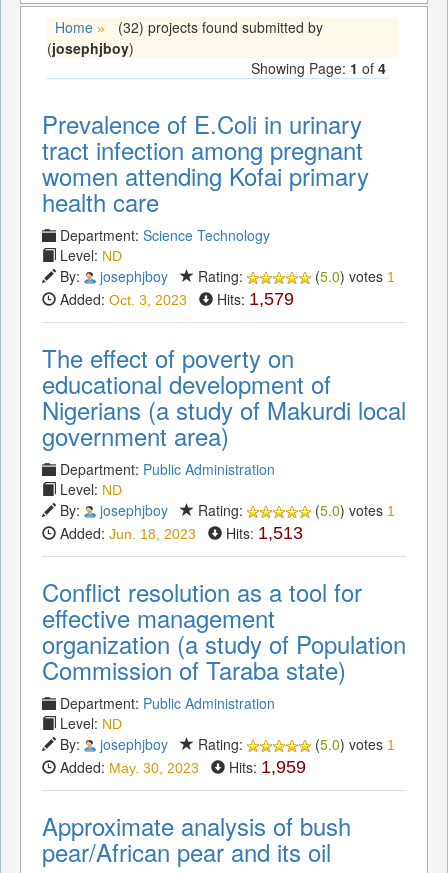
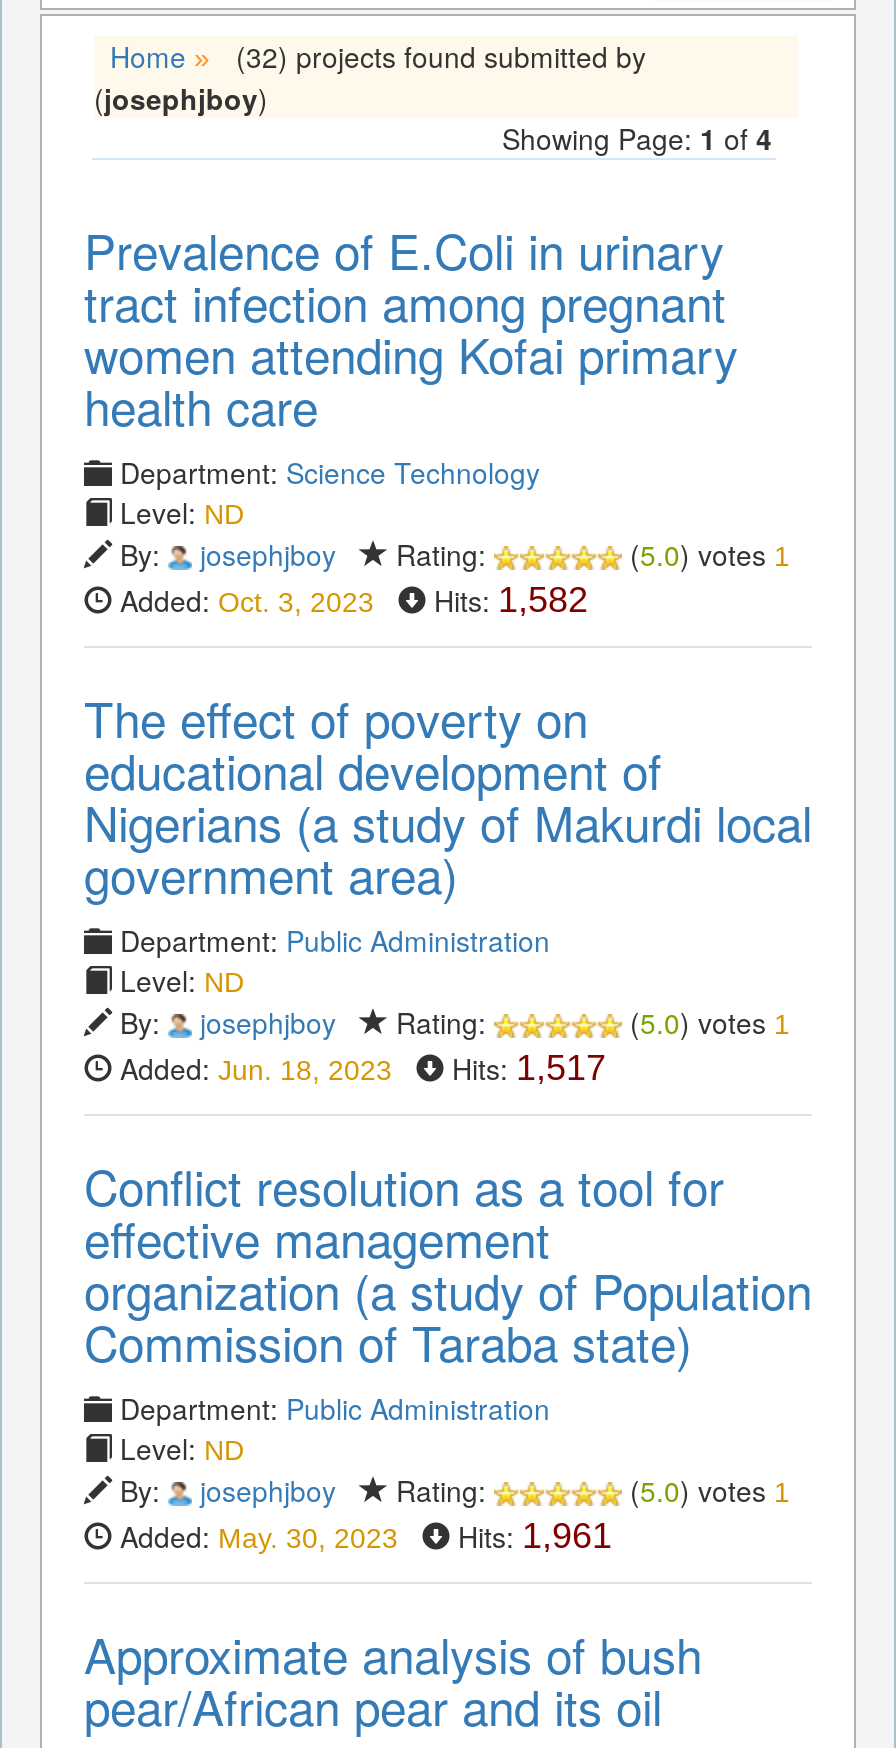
[56,289,294,309] Added: Oct. 3, 2023 Hits: 1,579 -> [112,580,588,620] Added: Oct. 3, 2023 Hits: 1,582
[56,523,303,543] Added: Jun. 18, 2023 Hits: 1,513 -> [112,1048,606,1088] Added: Jun. 18, 2023 Hits: 1,517
[56,757,306,777] Added: May. 30, 2023 Hits: 1,959 -> [112,1516,612,1556] Added: May. 30, 2023 Hits: 1,961

